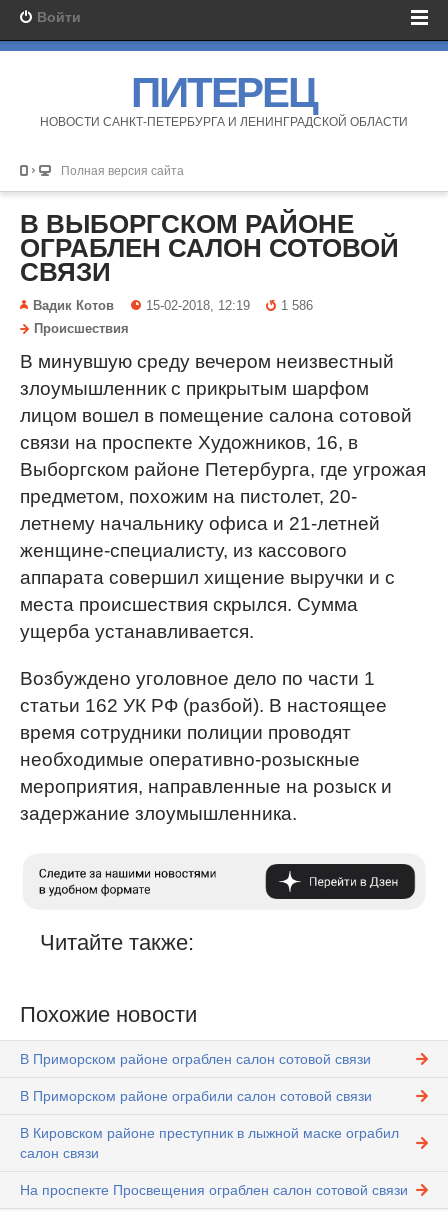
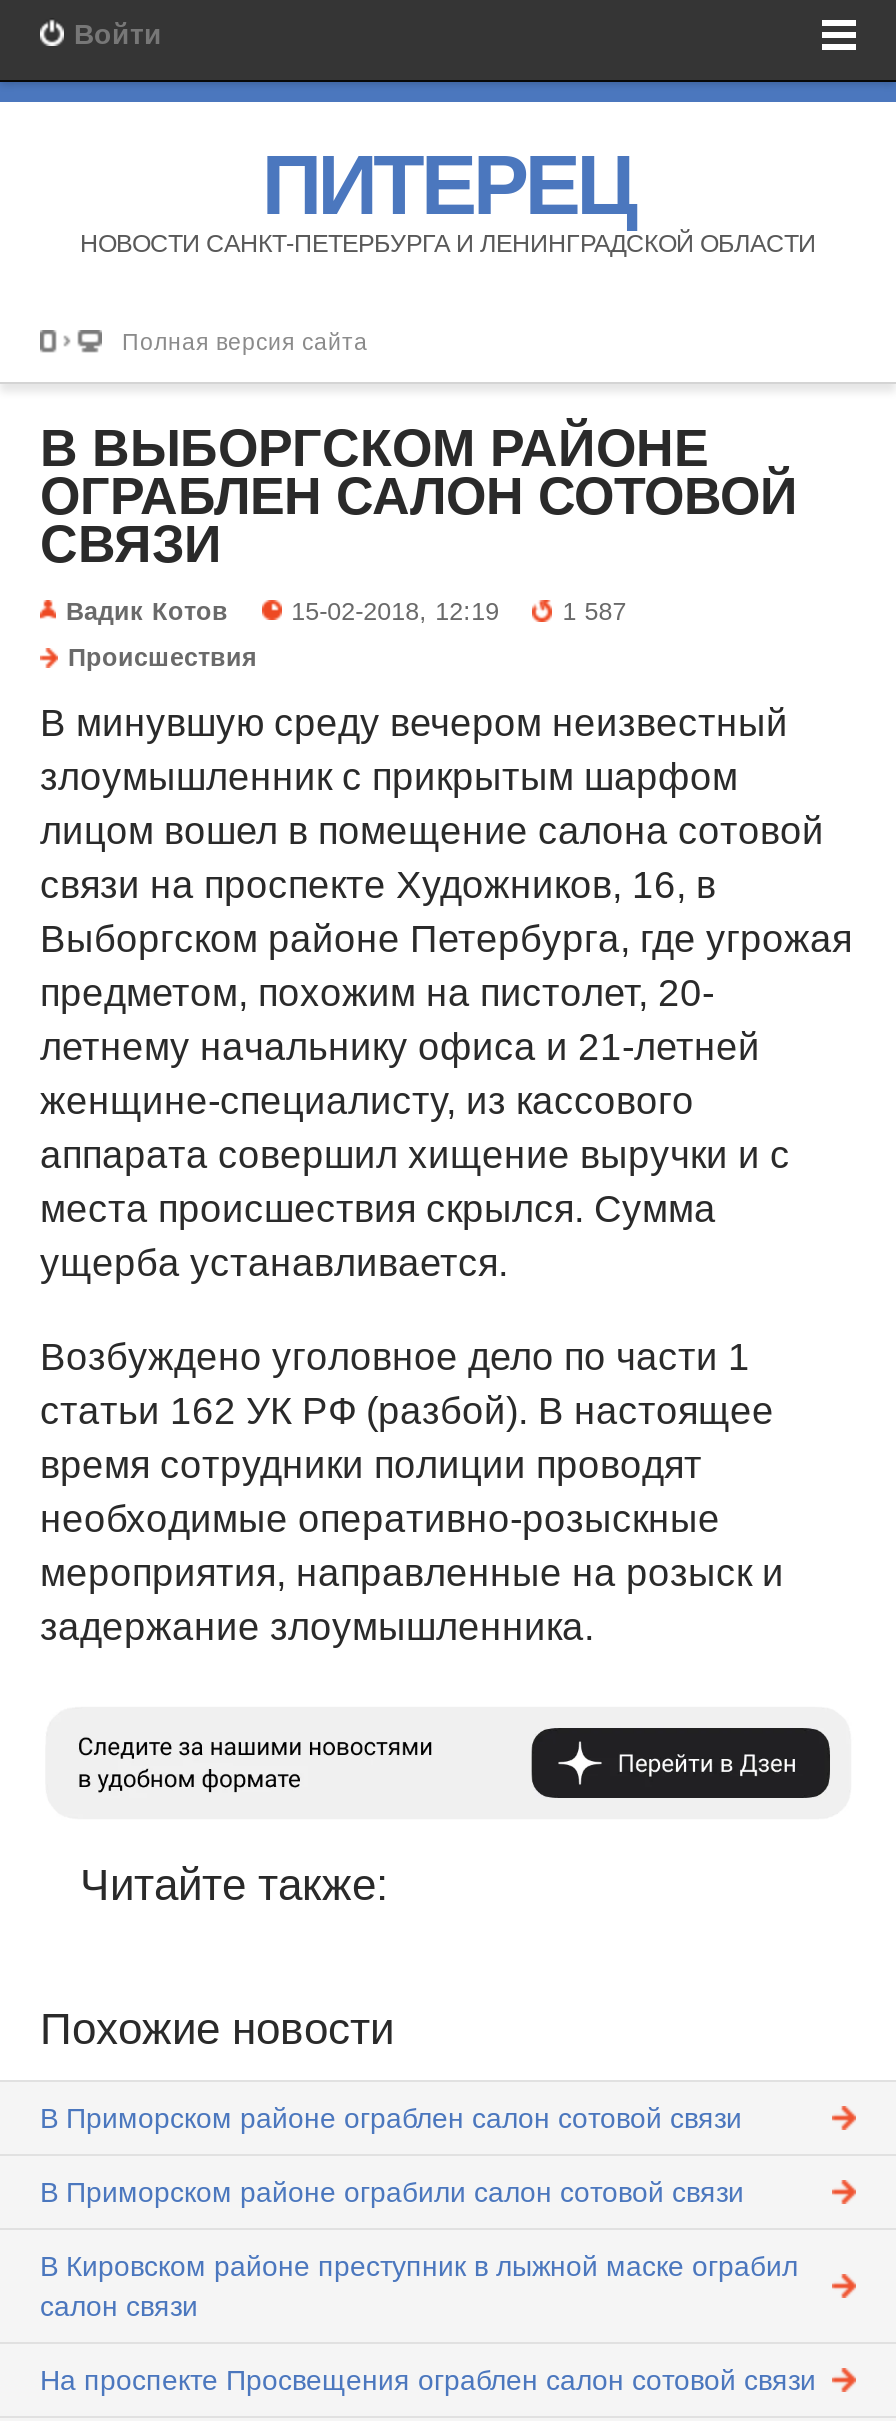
[281,299,313,313] 1 586 -> [562,598,626,626] 1 587

